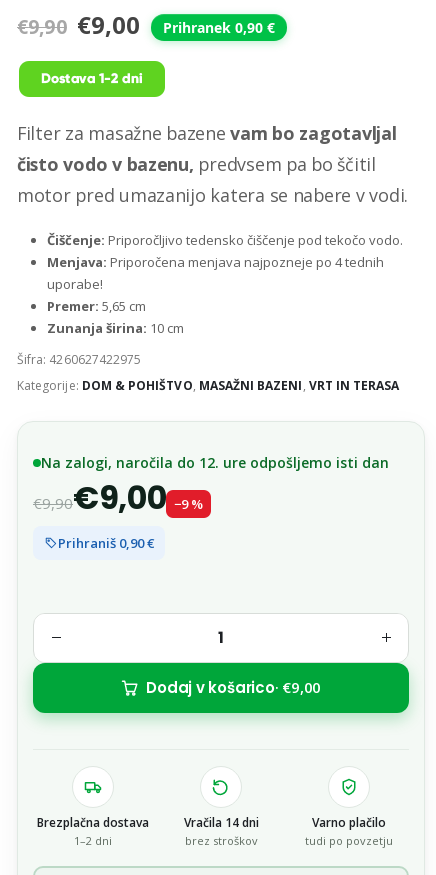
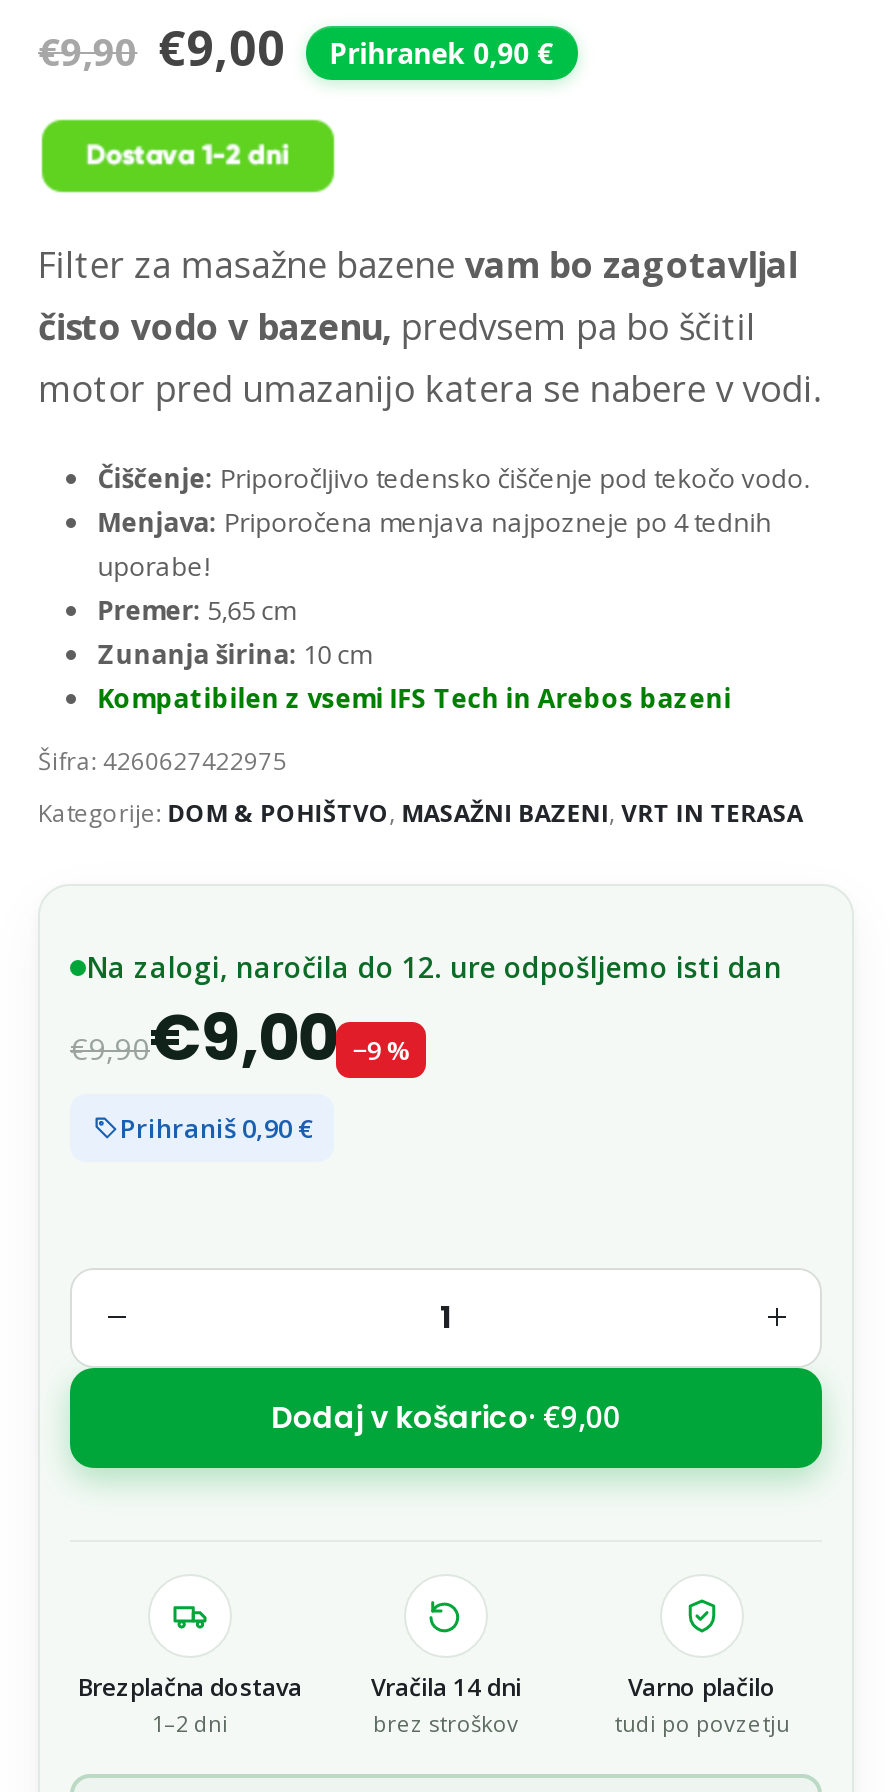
none -> [97,681,731,717] Kompatibilen z vsemi IFS Tech in Arebos bazeni

